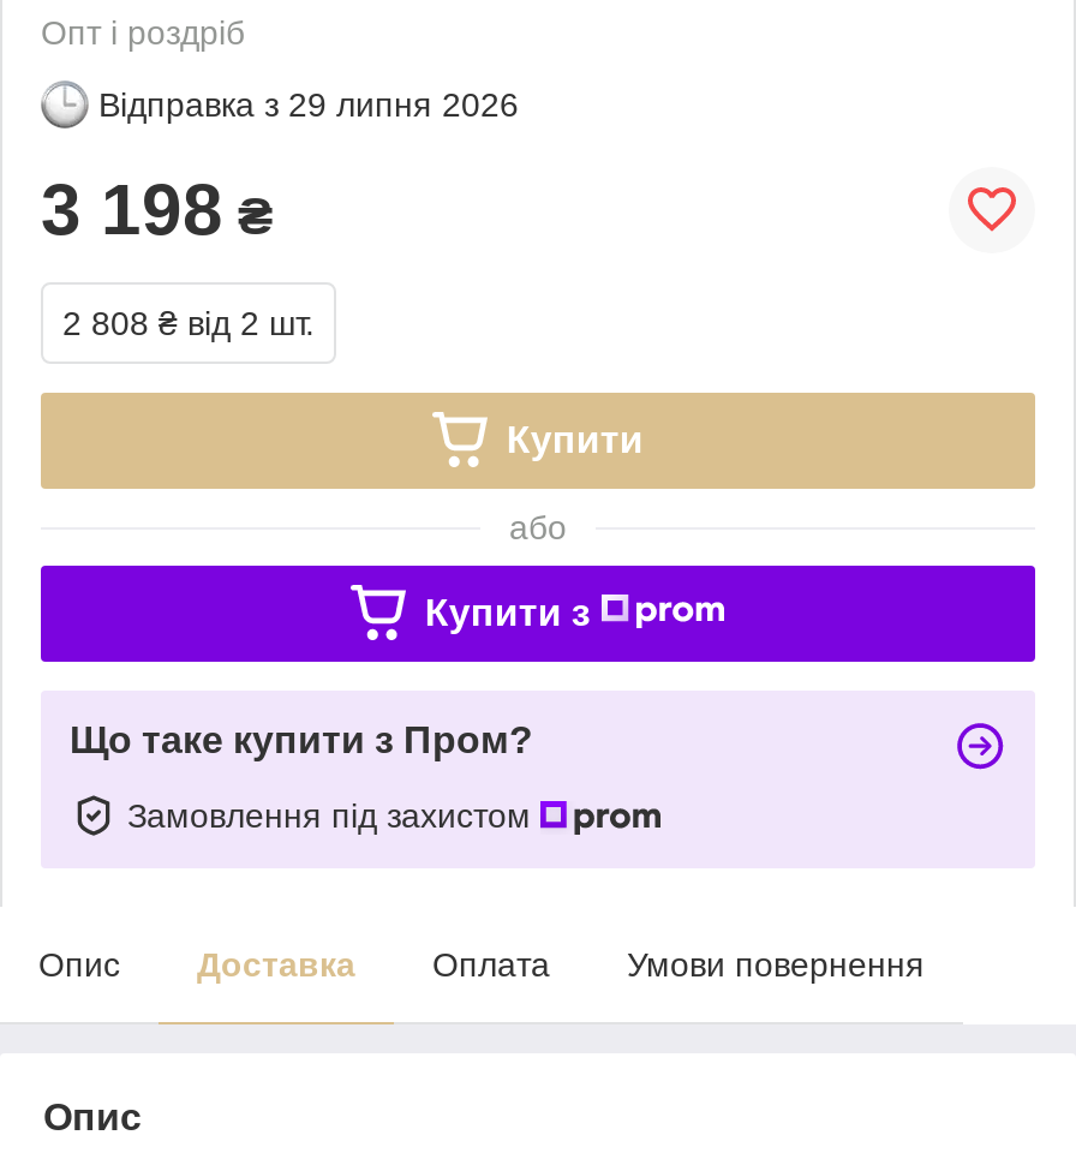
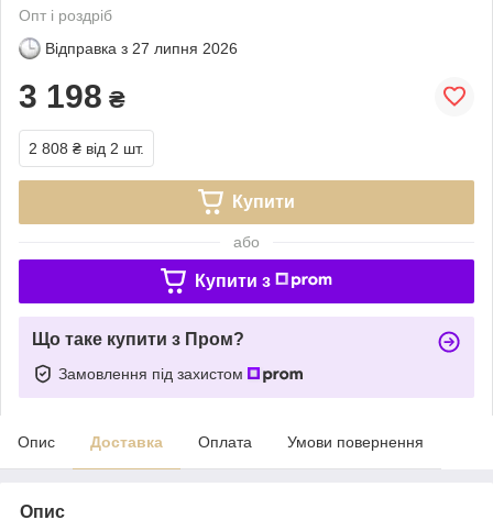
[98,85,519,123] Відправка з 29 липня 2026 -> [45,39,238,57] Відправка з 27 липня 2026

